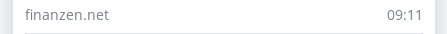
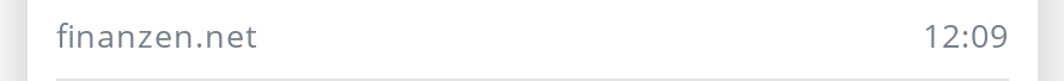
[387,5,423,24] 09:11 -> [923,11,1009,56] 12:09

